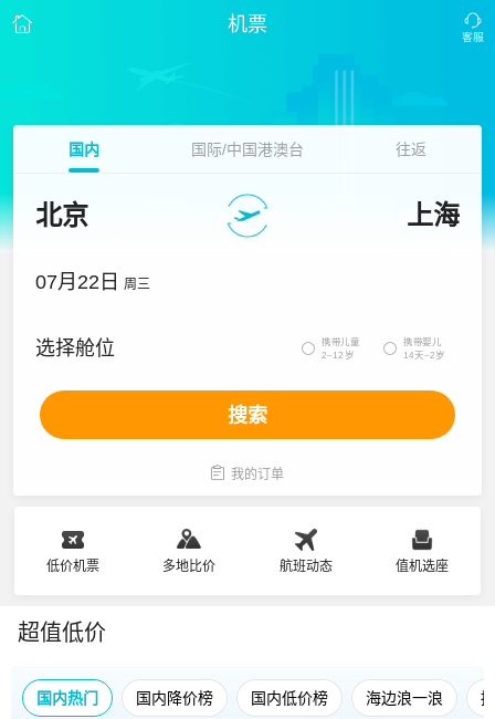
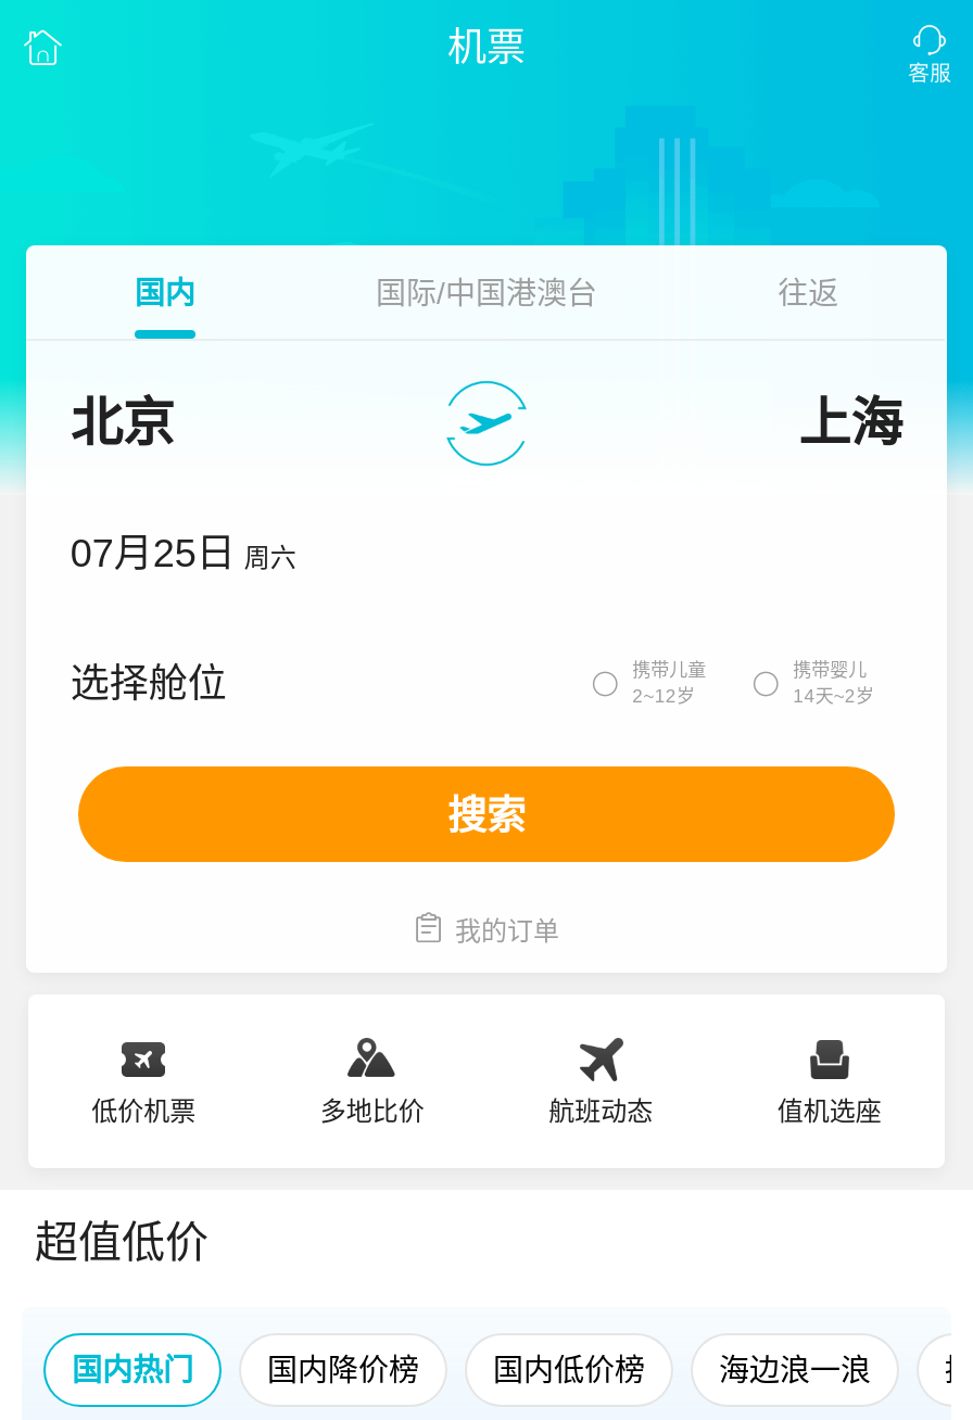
[36,271,151,293] 07月22日 周三 -> [70,532,296,575] 07月25日 周六

